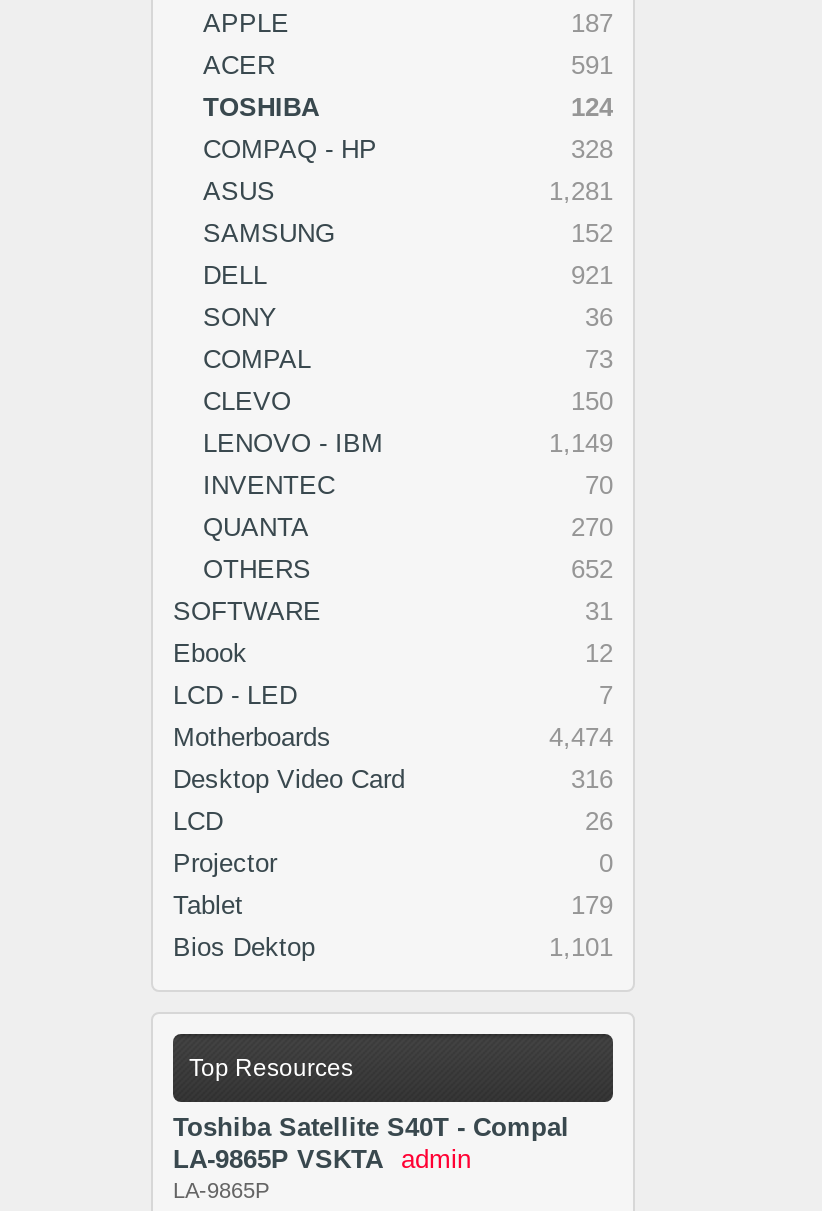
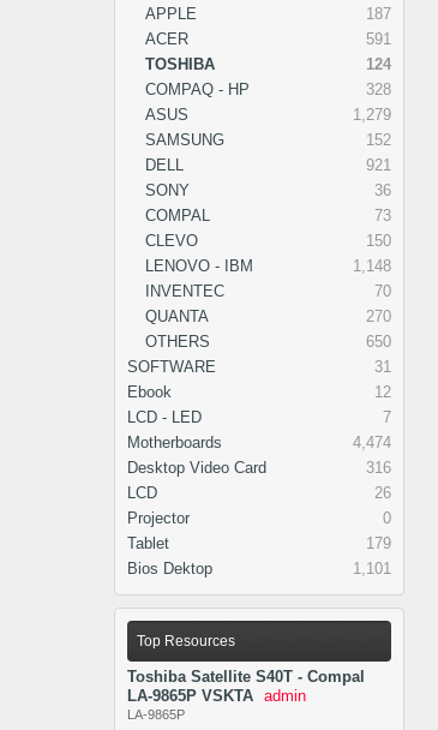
[549,176,613,206] 1,281 -> [353,106,391,124] 1,279
[549,428,613,458] 1,149 -> [353,257,391,275] 1,148
[571,554,613,584] 652 -> [366,333,391,351] 650

